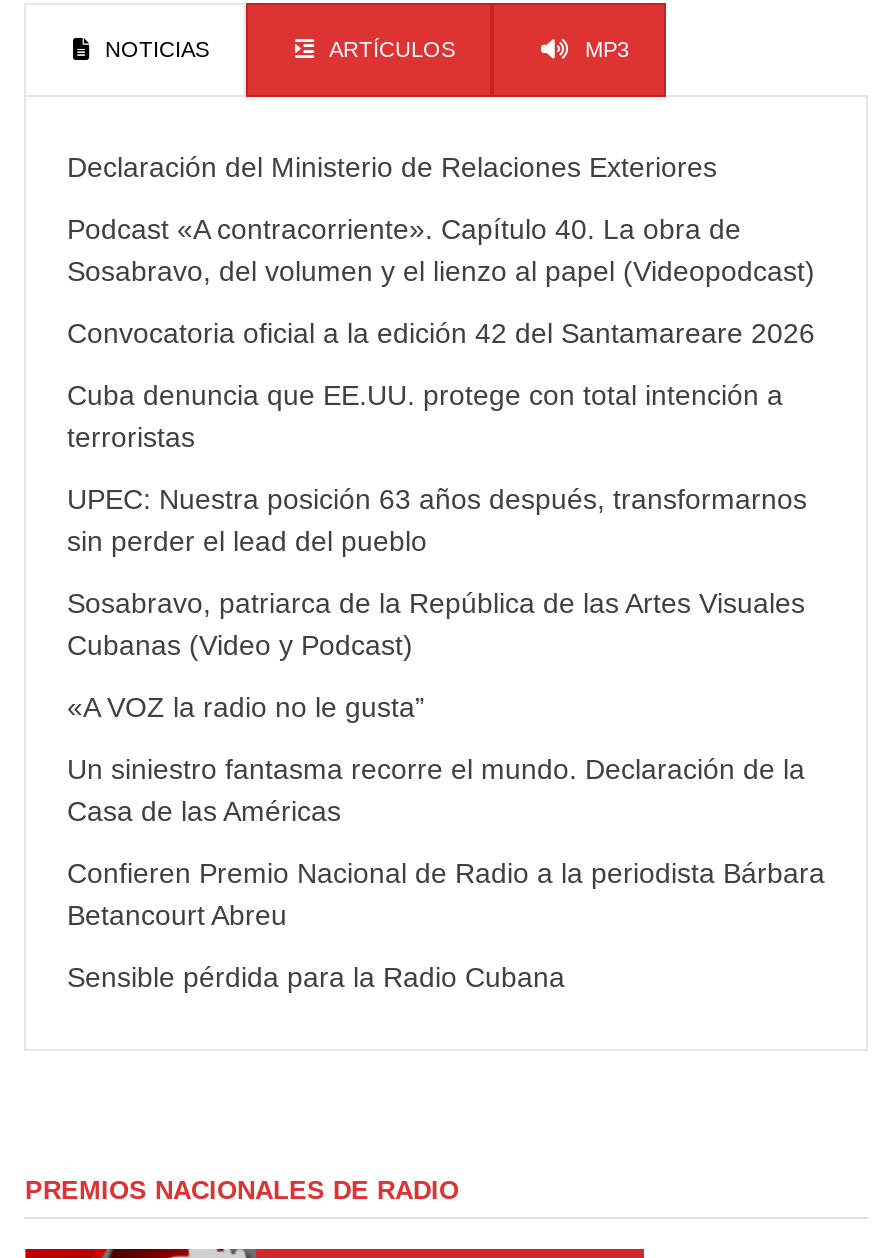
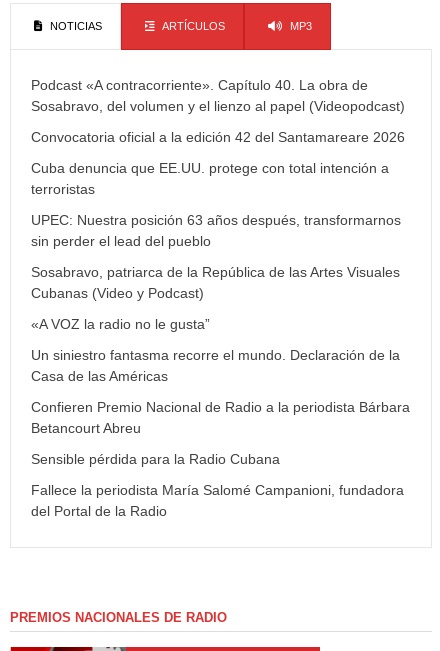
[67,151,717,183] Declaración del Ministerio de Relaciones Exteriores -> none
moved [67,213,825,993] -> [31,76,410,466]: Podcast «A contracorriente». Capítulo 40. La obra de | Sosabravo, del volumen y el lienzo al papel (Videopodcast) | Convocatoria oficial a la edición 42 del Santamareare 2026 | ... | Betancourt Abreu | Sensible pérdida para la Radio Cubana
none -> [31,481,404,518] Fallece la periodista María Salomé Campanioni, fundadora | del Portal de la Radio

